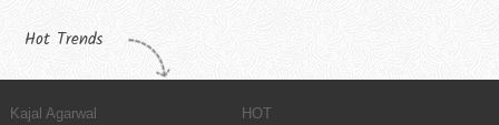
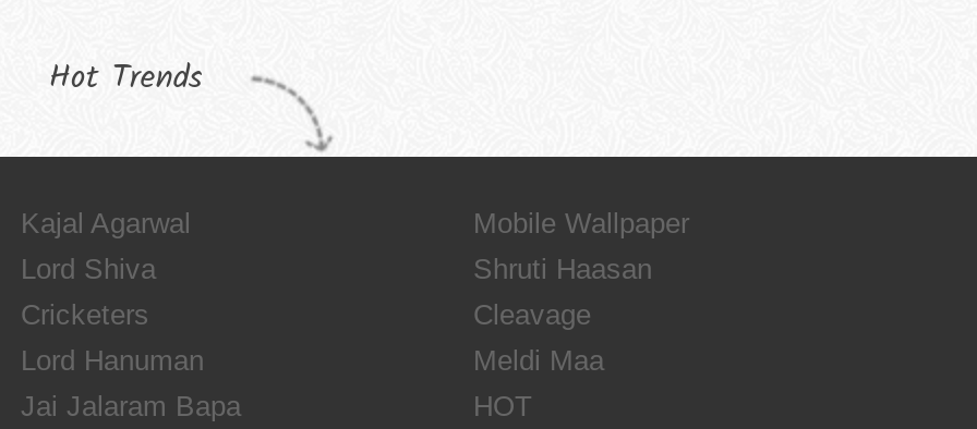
none -> [21,206,689,422] Mobile Wallpaper | Lord Shiva | Shruti Haasan | Cricketers | Cleavage | Lord Hanuman | Meldi Maa | Jai Jalaram Bapa

